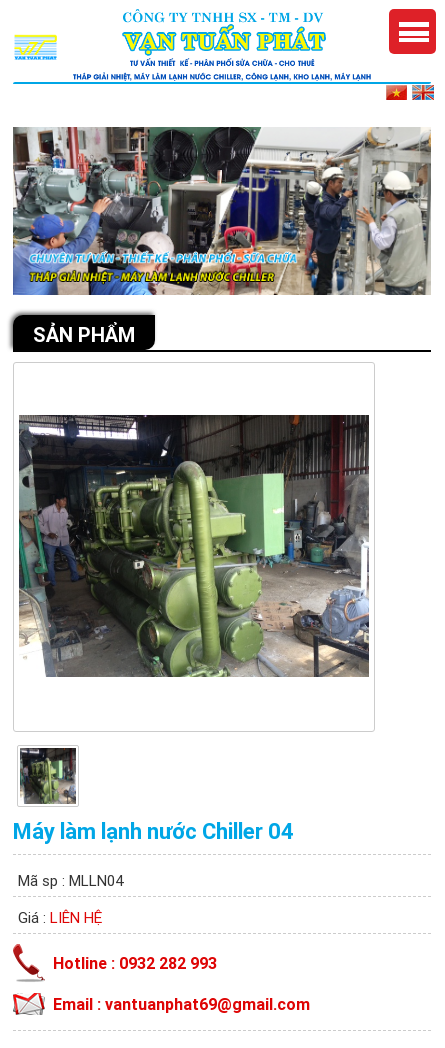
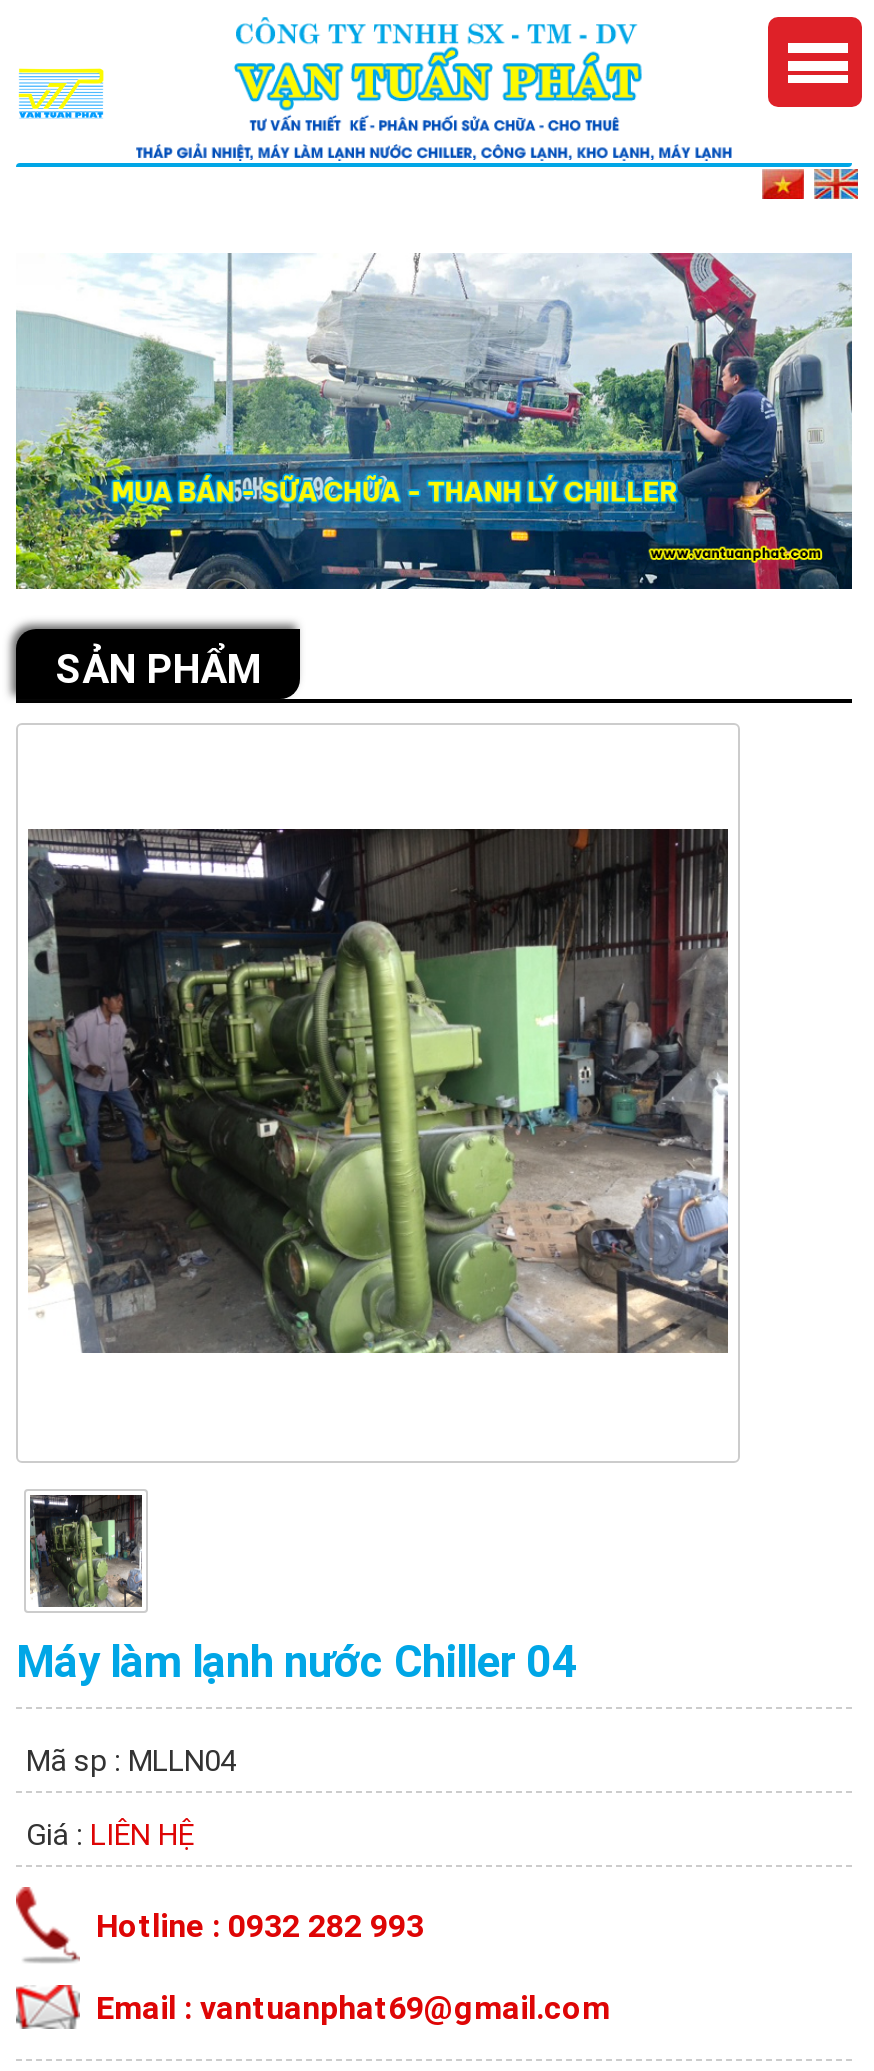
[12,126,432,296] [image] -> [14,251,854,591] [image]

